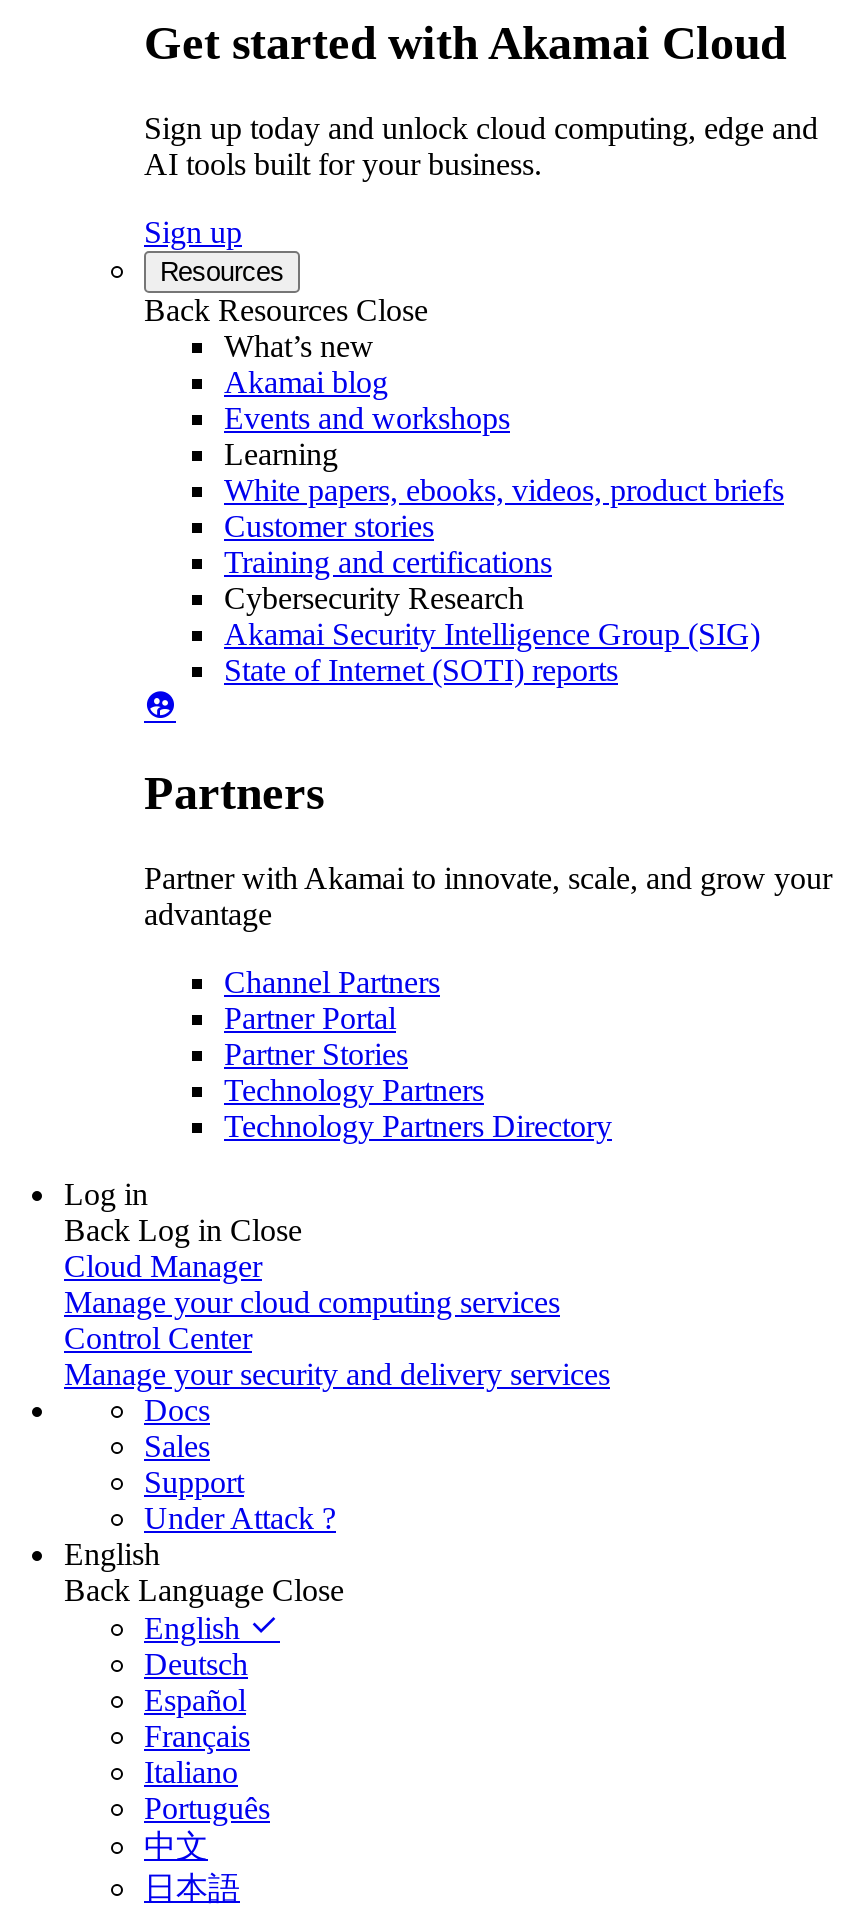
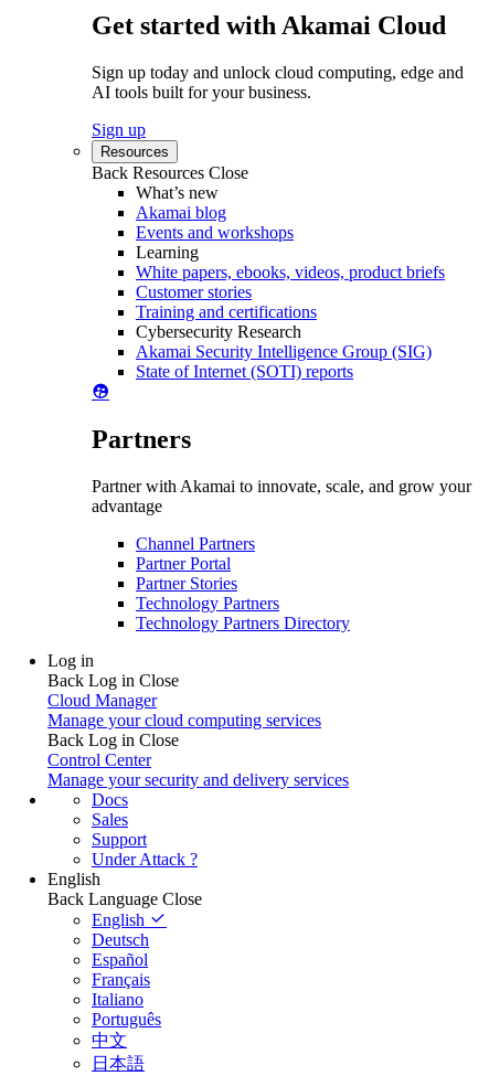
none -> [47,731,179,749] Back Log in Close

